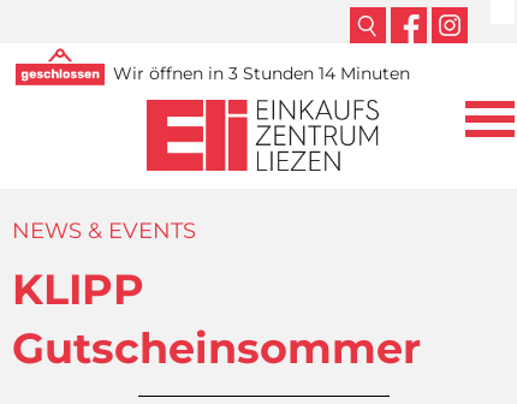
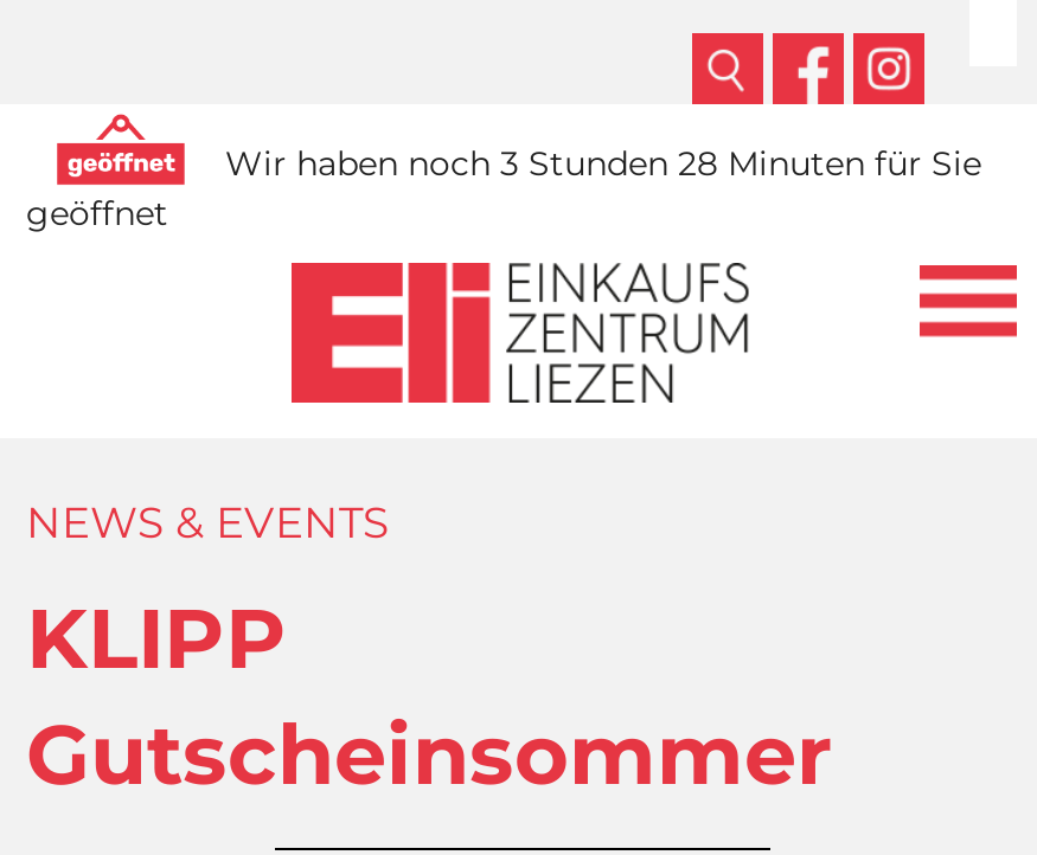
[108,63,410,85] Wir öffnen in 3 Stunden 14 Minuten -> [26,143,981,236] Wir haben noch 3 Stunden 28 Minuten für Sie | geöffnet

